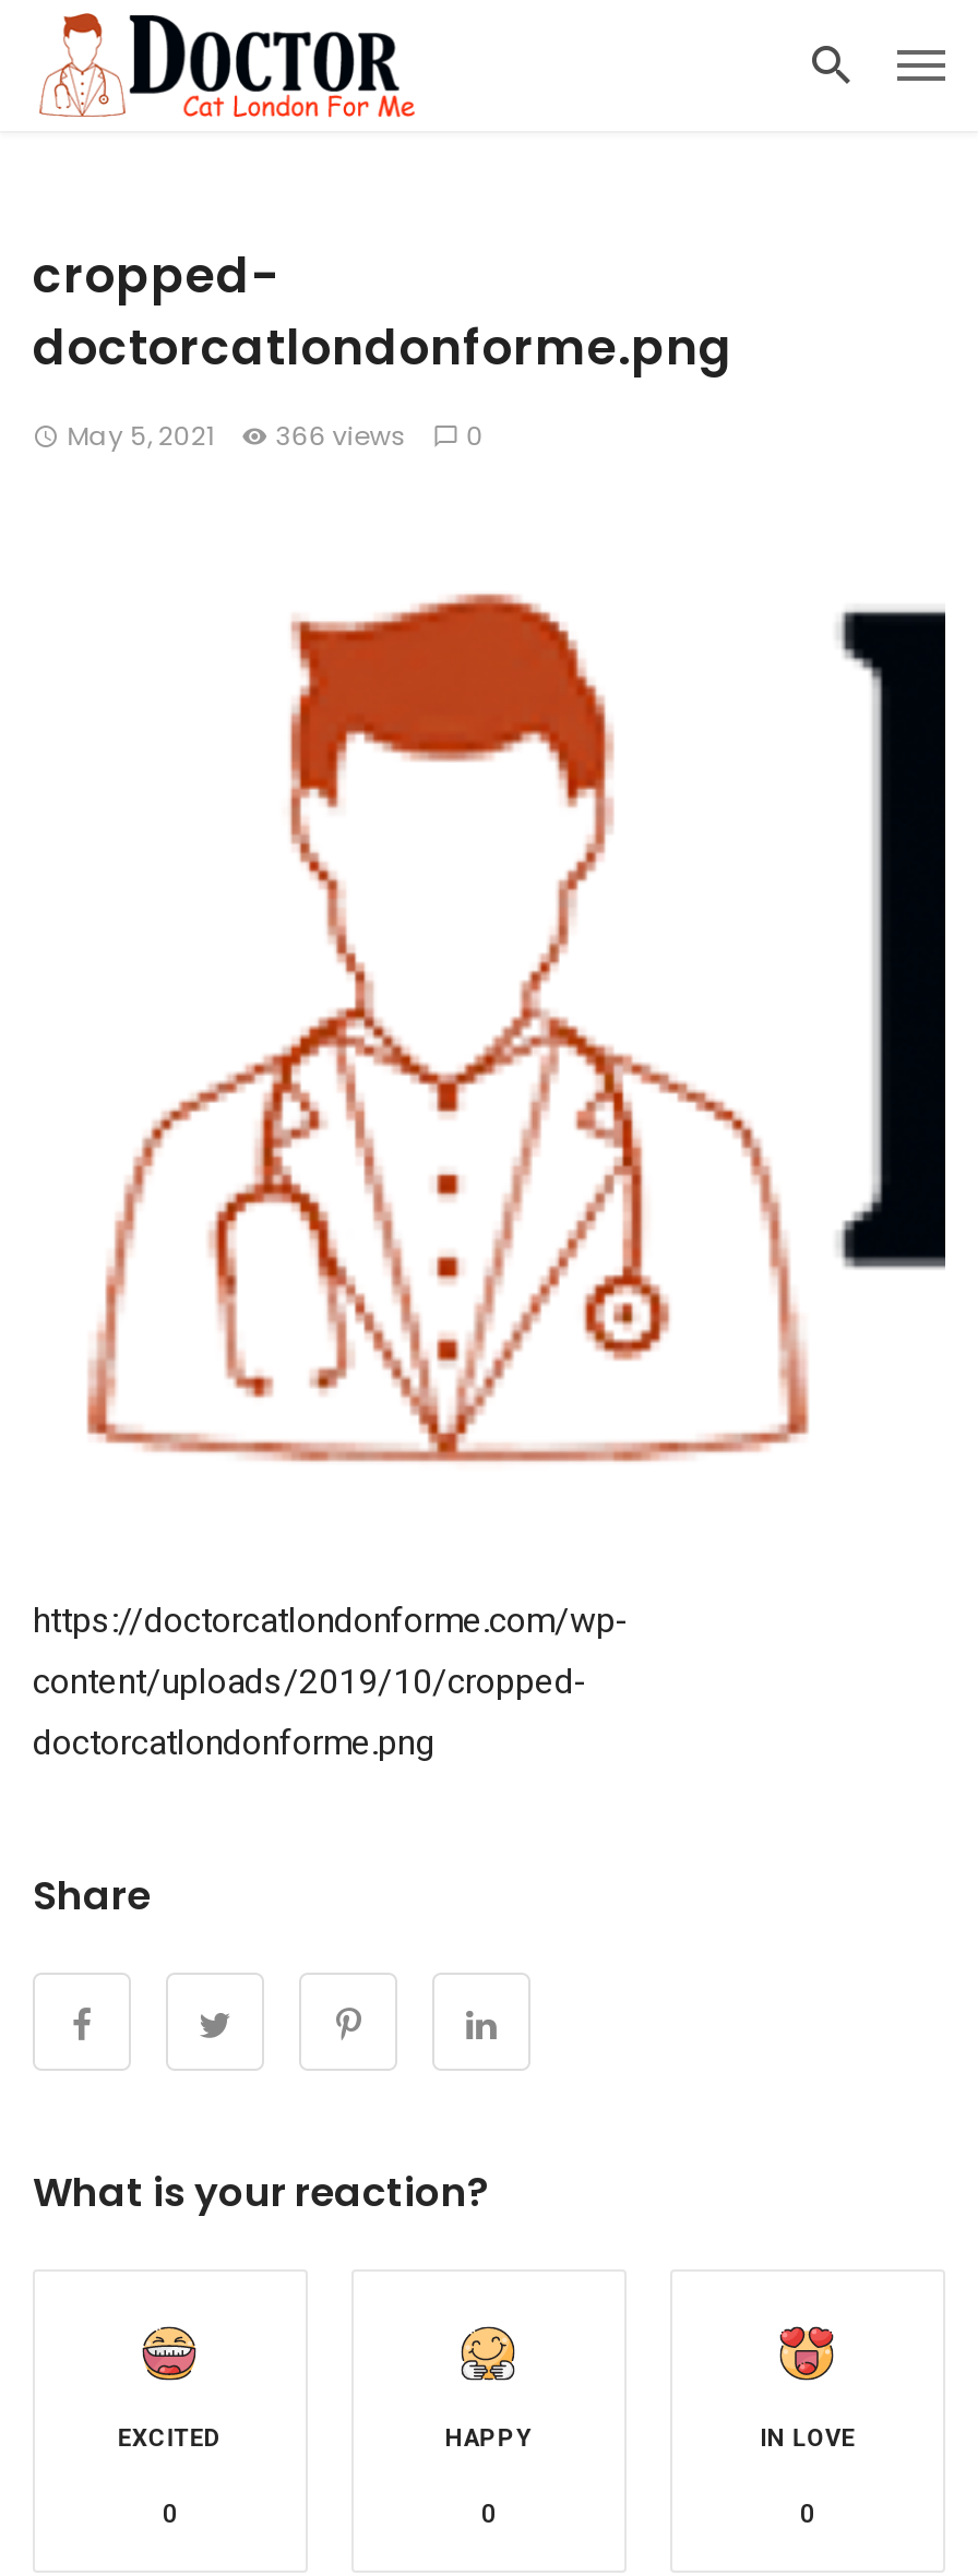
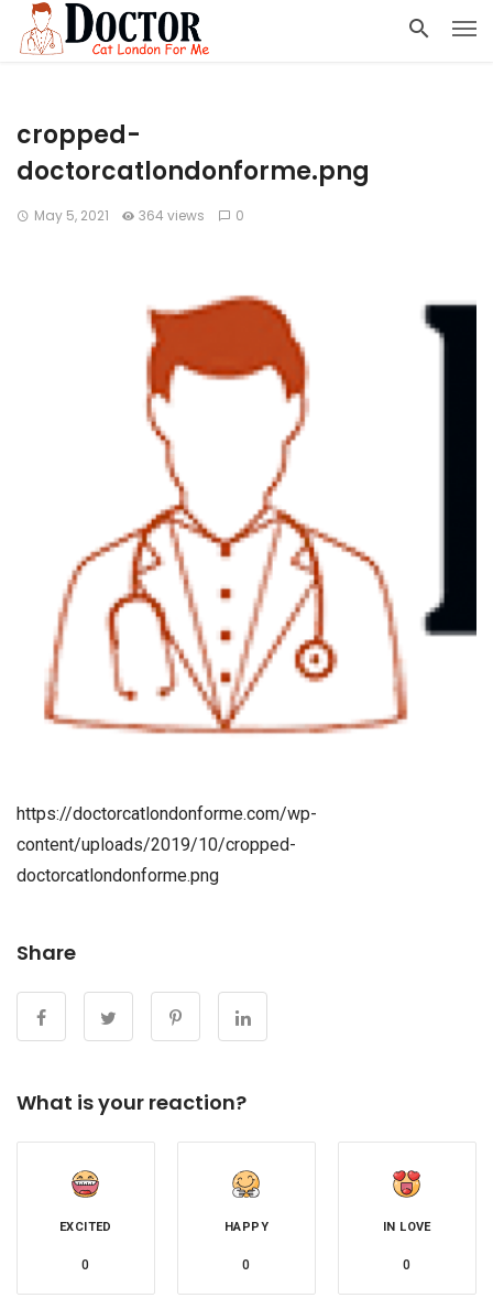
[67,417,484,454] May 5, 2021 366 views 0 -> [34,206,244,225] May 5, 2021 364 views 0

